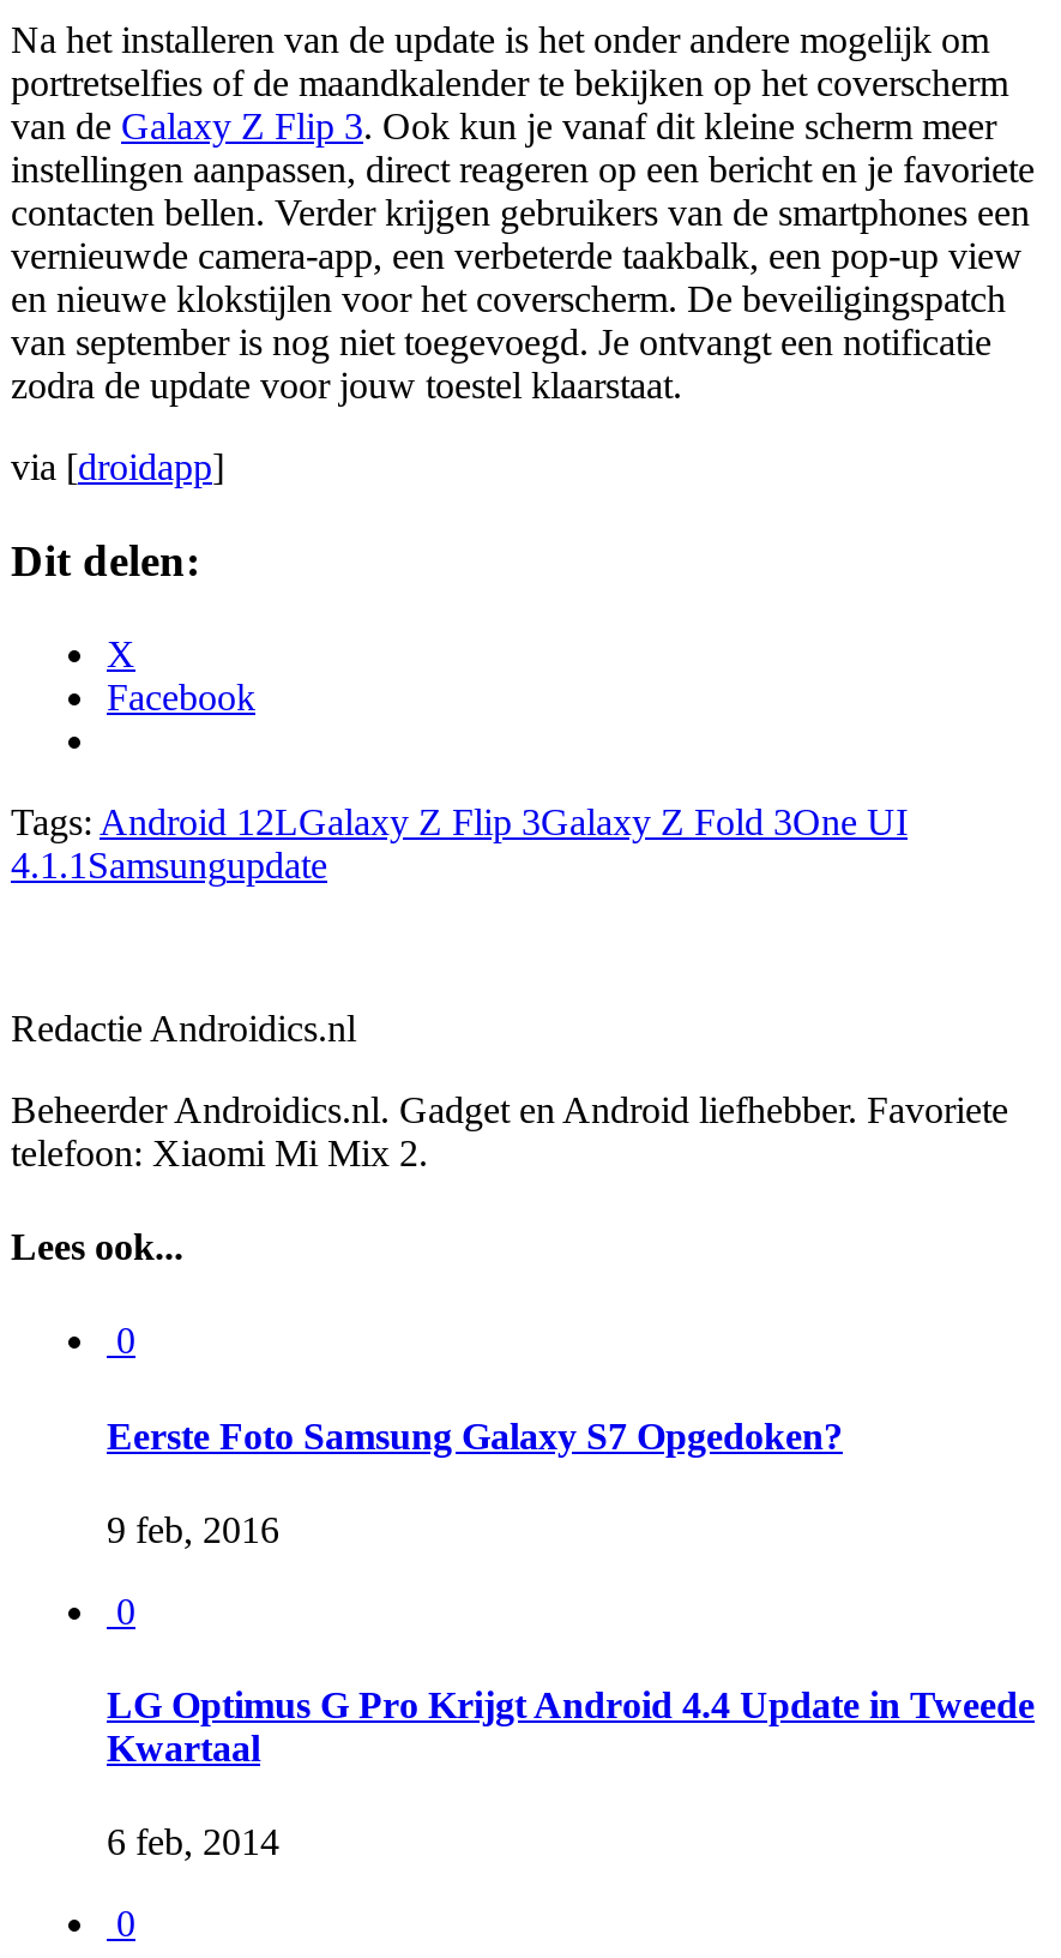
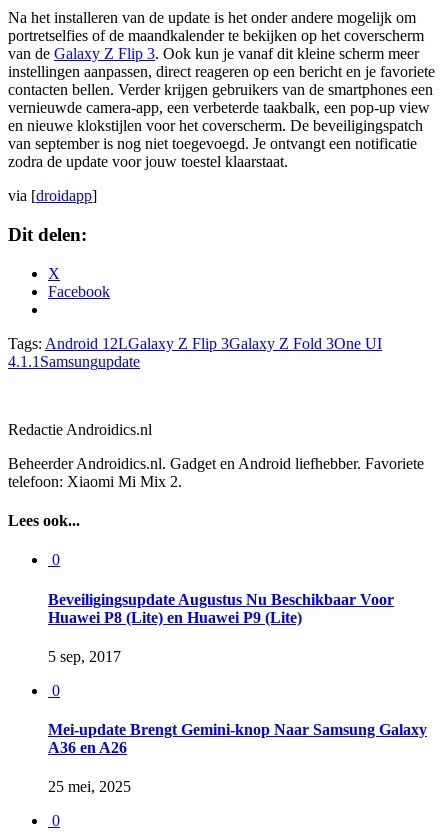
[107,1415,843,1456] Eerste Foto Samsung Galaxy S7 Opgedoken? -> [48,591,394,626] Beveiligingsupdate Augustus Nu Beschikbaar Voor | Huawei P8 (Lite) en Huawei P9 (Lite)
[107,1509,279,1550] 9 feb, 2016 -> [48,648,121,665] 5 sep, 2017
[107,1685,1035,1769] LG Optimus G Pro Krijgt Android 4.4 Update in Tweede | Kwartaal -> [48,721,427,756] Mei-update Brengt Gemini-knop Naar Samsung Galaxy | A36 en A26
[107,1822,279,1863] 6 feb, 2014 -> [48,778,131,795] 25 mei, 2025

